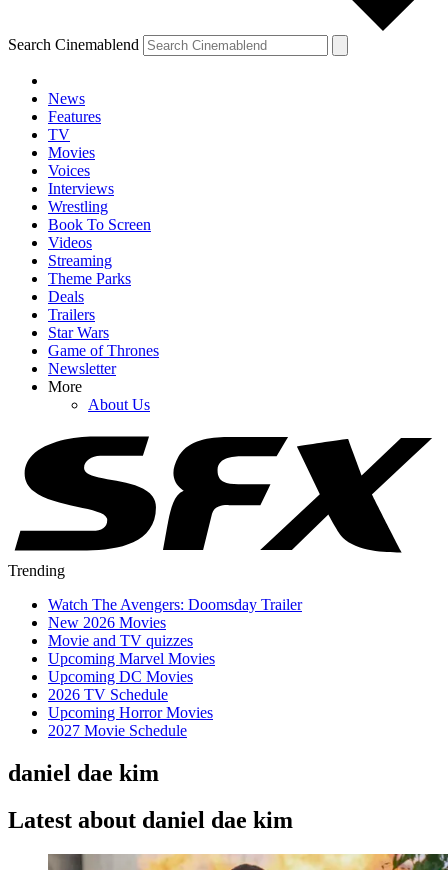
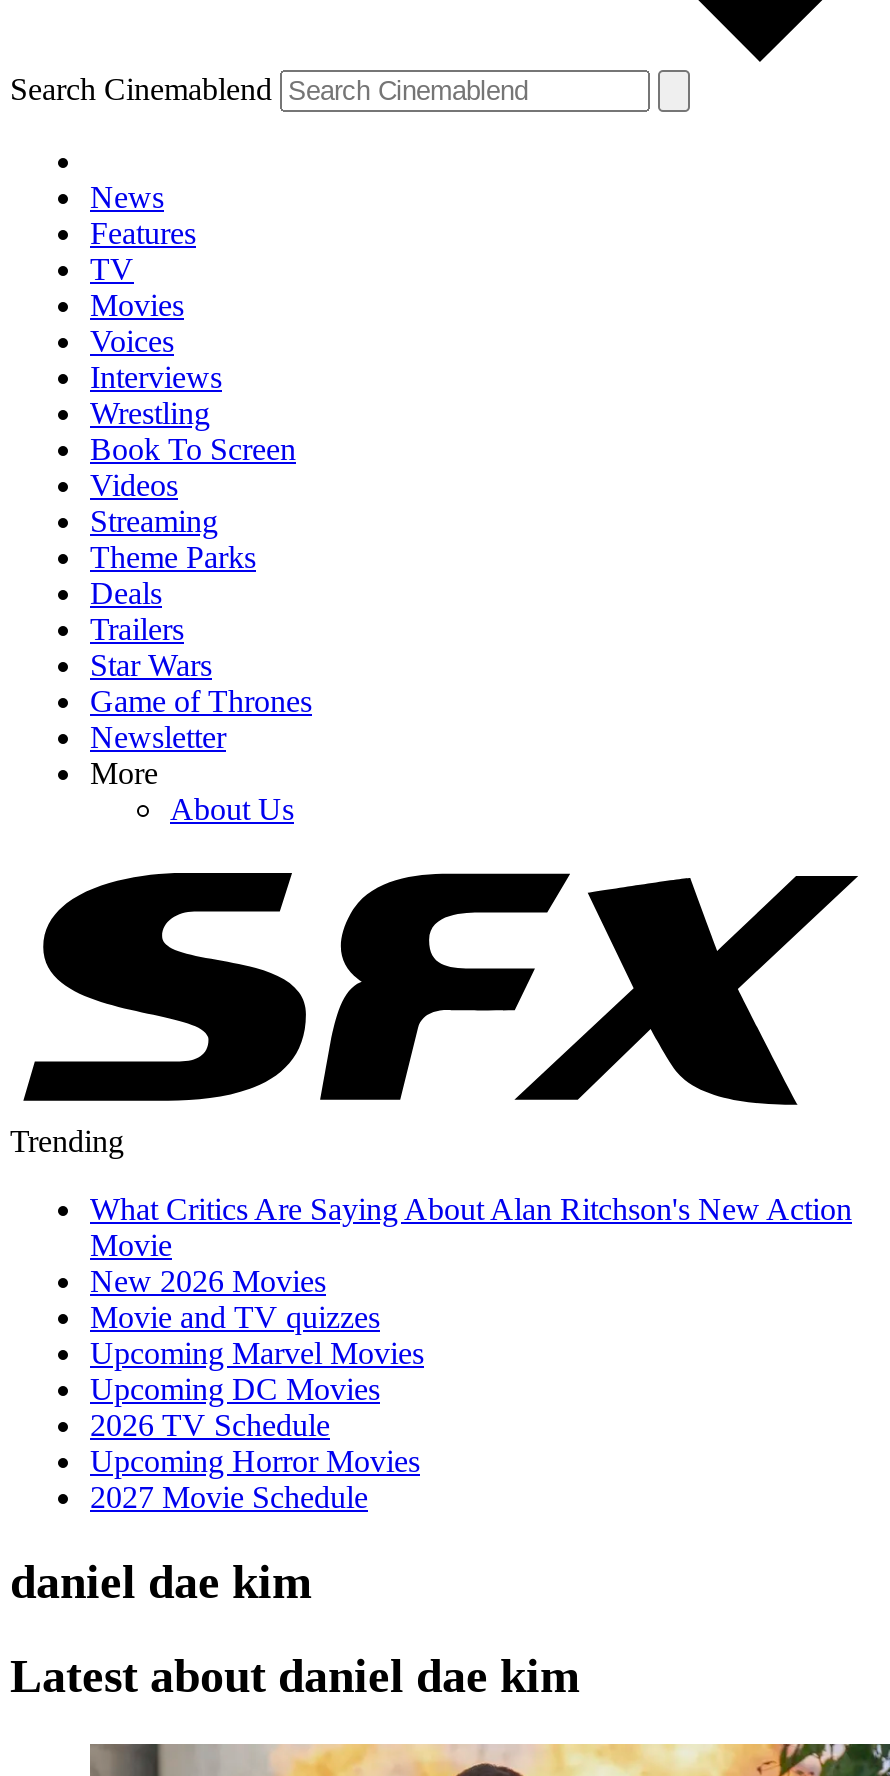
[48,596,302,613] Watch The Avengers: Doomsday Trailer -> [90,1193,852,1263] What Critics Are Saying About Alan Ritchson's New Action | Movie

